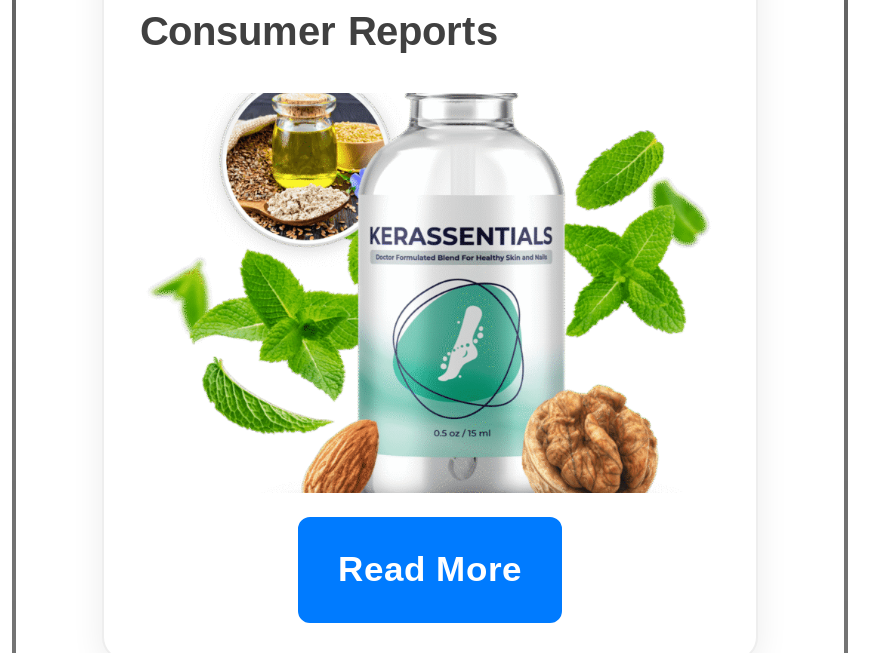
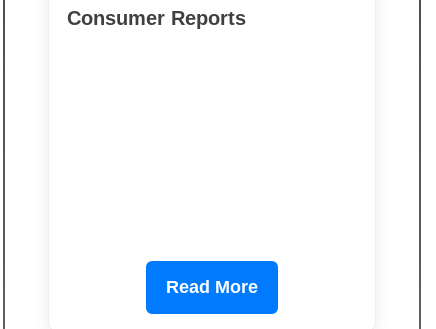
[150,91,710,495] [image] -> none

